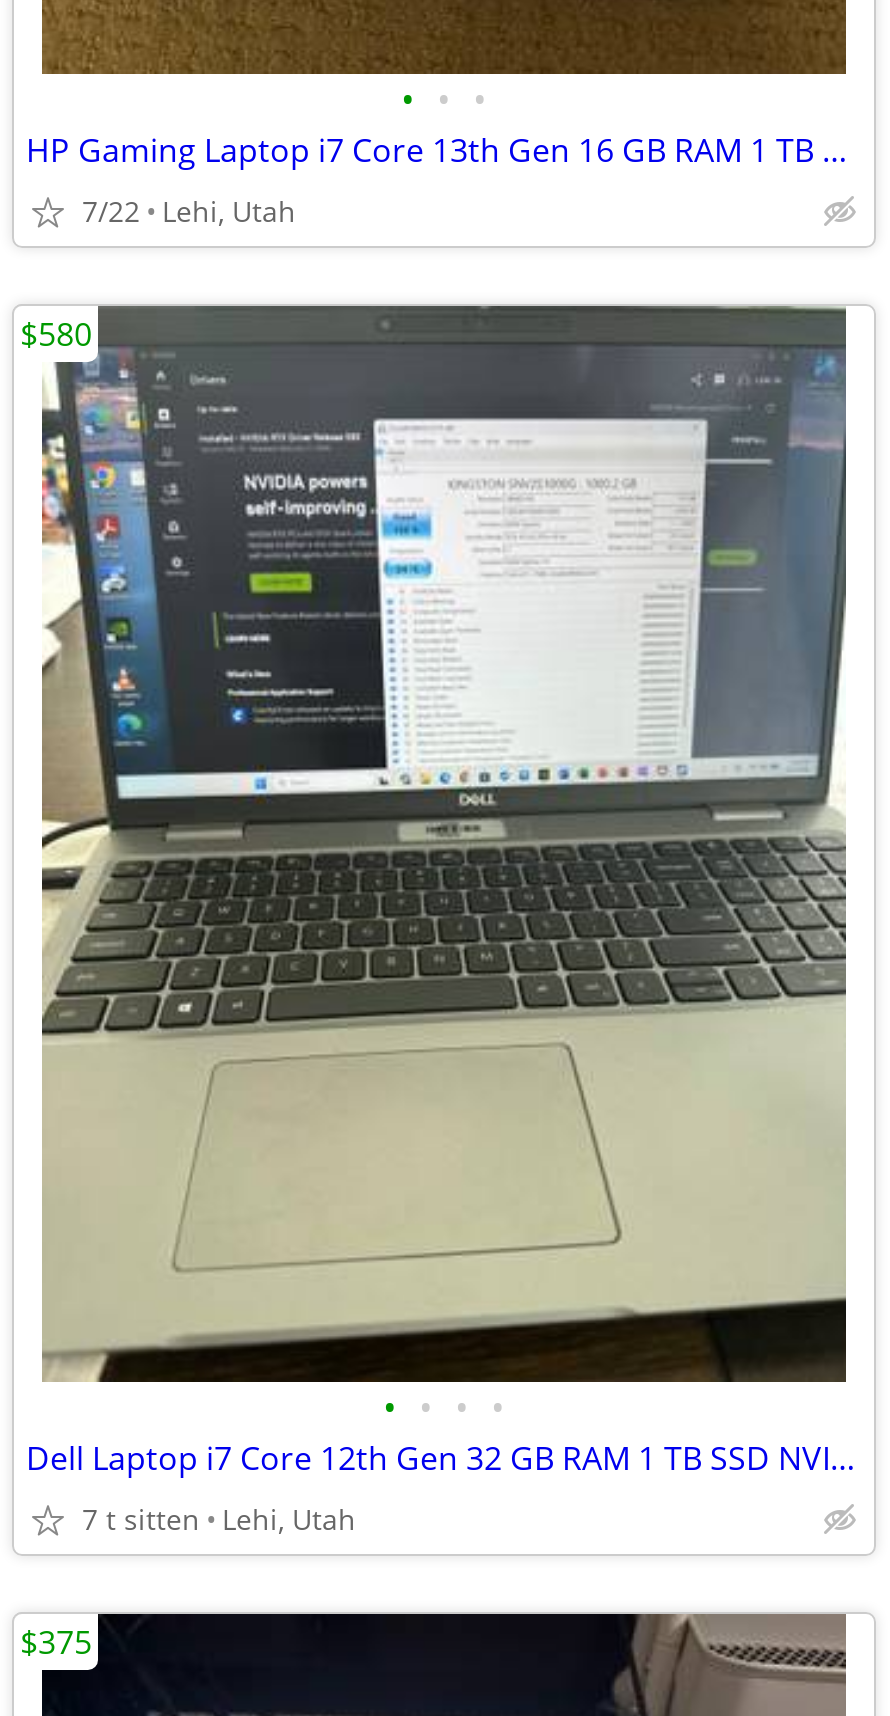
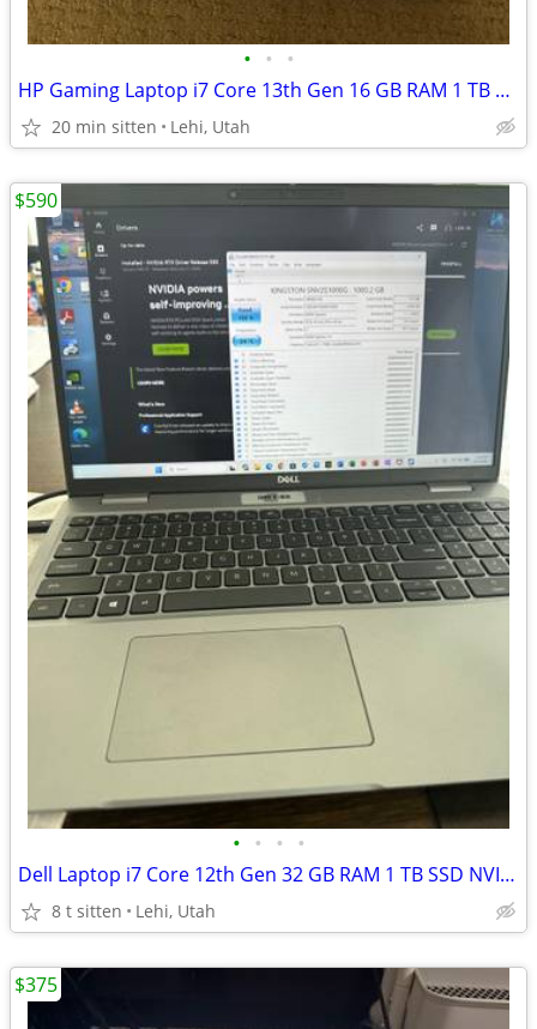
[82,192,296,230] 7/22 Lehi, Utah -> [52,115,251,138] 20 min sitten Lehi, Utah
[20,312,92,356] $580 -> [14,187,58,213] $590
[82,1500,356,1538] 7 t sitten Lehi, Utah -> [52,899,216,922] 8 t sitten Lehi, Utah

